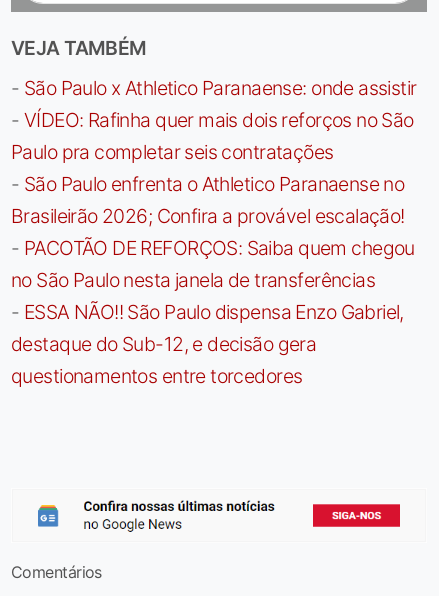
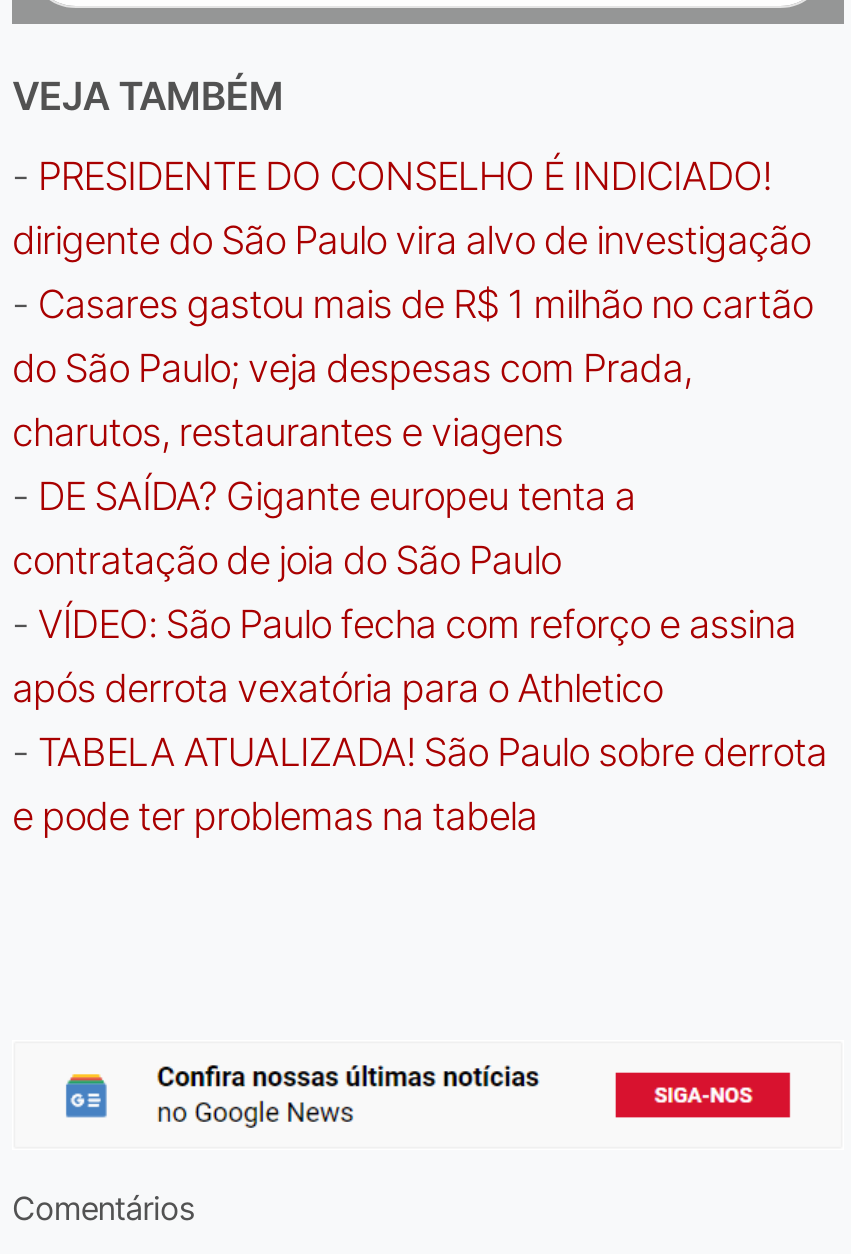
[11,76,416,388] - São Paulo x Athletico Paranaense: onde assistir | - VÍDEO: Rafinha quer mais dois reforços no São | Paulo pra completar seis contratações | - São Paulo enfrenta o Athletico Paranaense no | Brasileirão 2026; Confira a provável escalação! | - PACOTÃO DE REFORÇOS: Saiba quem chegou | no São Paulo nesta janela de transferências | - ESSA NÃO!! São Paulo dispensa Enzo Gabriel, | destaque do Sub-12, e decisão gera | questionamentos entre torcedores -> [12,151,827,839] - PRESIDENTE DO CONSELHO É INDICIADO! | dirigente do São Paulo vira alvo de investigação | - Casares gastou mais de R$ 1 milhão no cartão | do São Paulo; veja despesas com Prada, | charutos, restaurantes e viagens | - DE SAÍDA? Gigante europeu tenta a | contratação de joia do São Paulo | - VÍDEO: São Paulo fecha com reforço e assina | após derrota vexatória para o Athletico | - TABELA ATUALIZADA! São Paulo sobre derrota | e pode ter problemas na tabela

